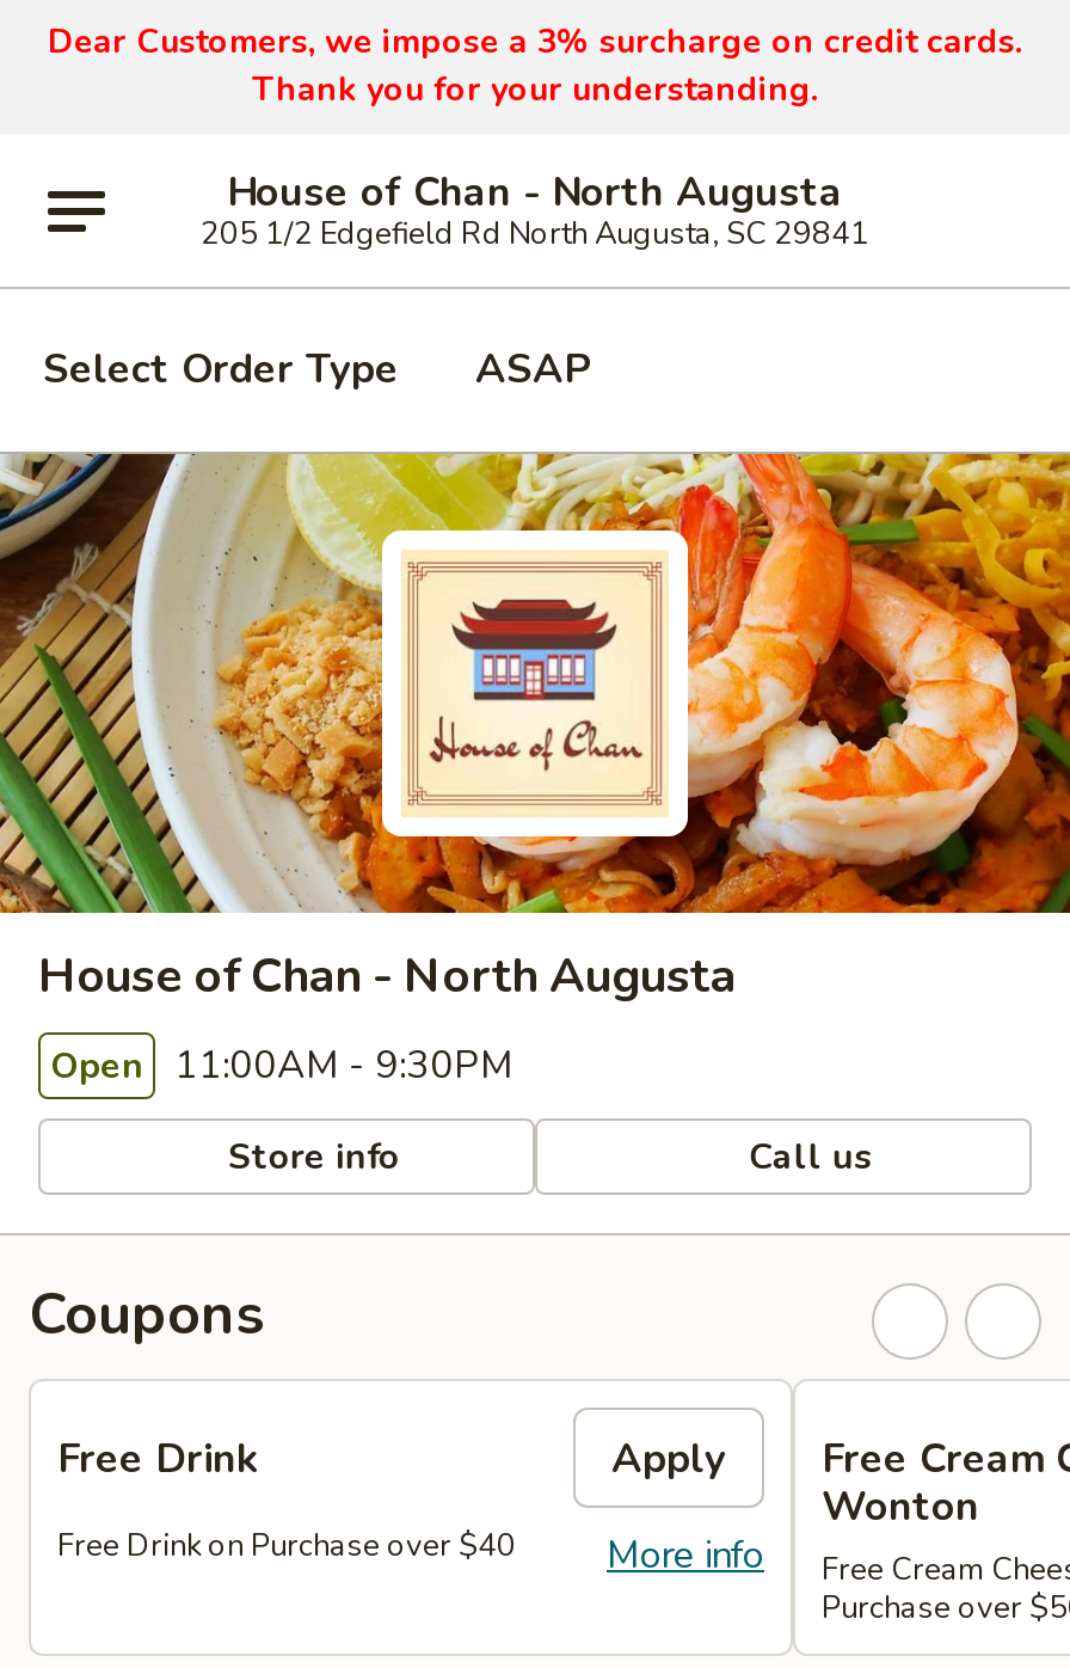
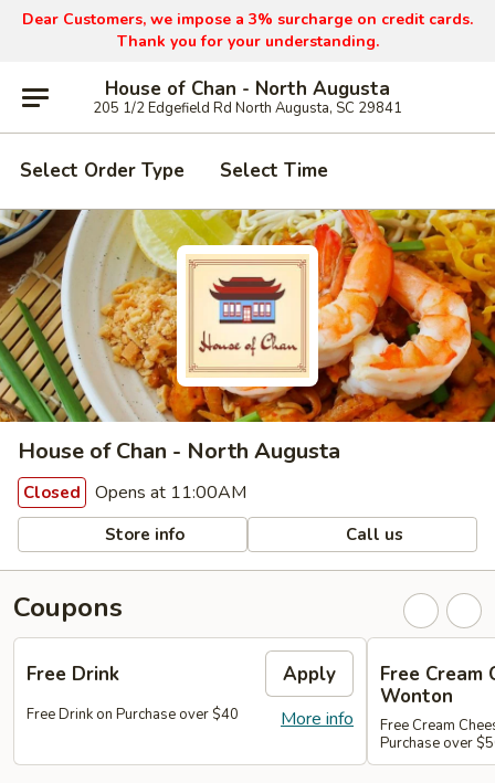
[475,342,590,397] ASAP -> [220,158,328,183] Select Time
[50,1040,514,1092] Open 11:00AM - 9:30PM -> [23,480,246,505] Closed Opens at 11:00AM

